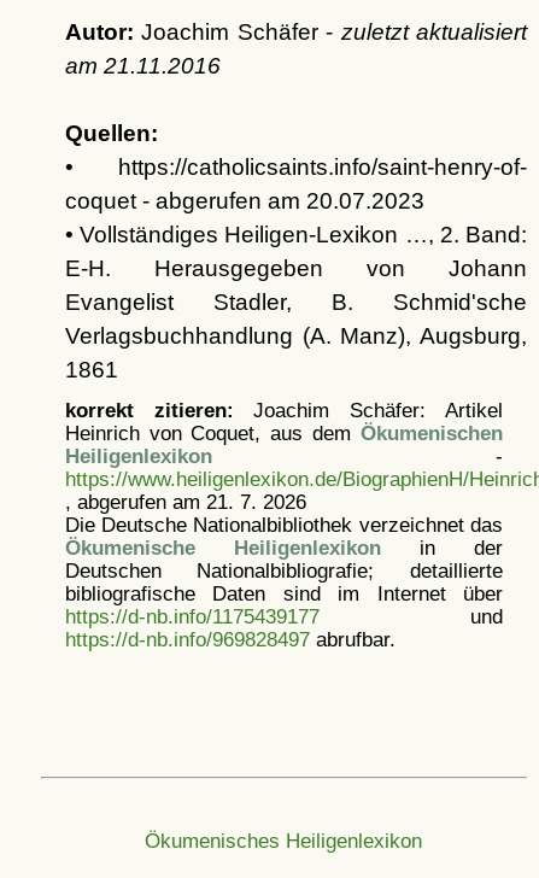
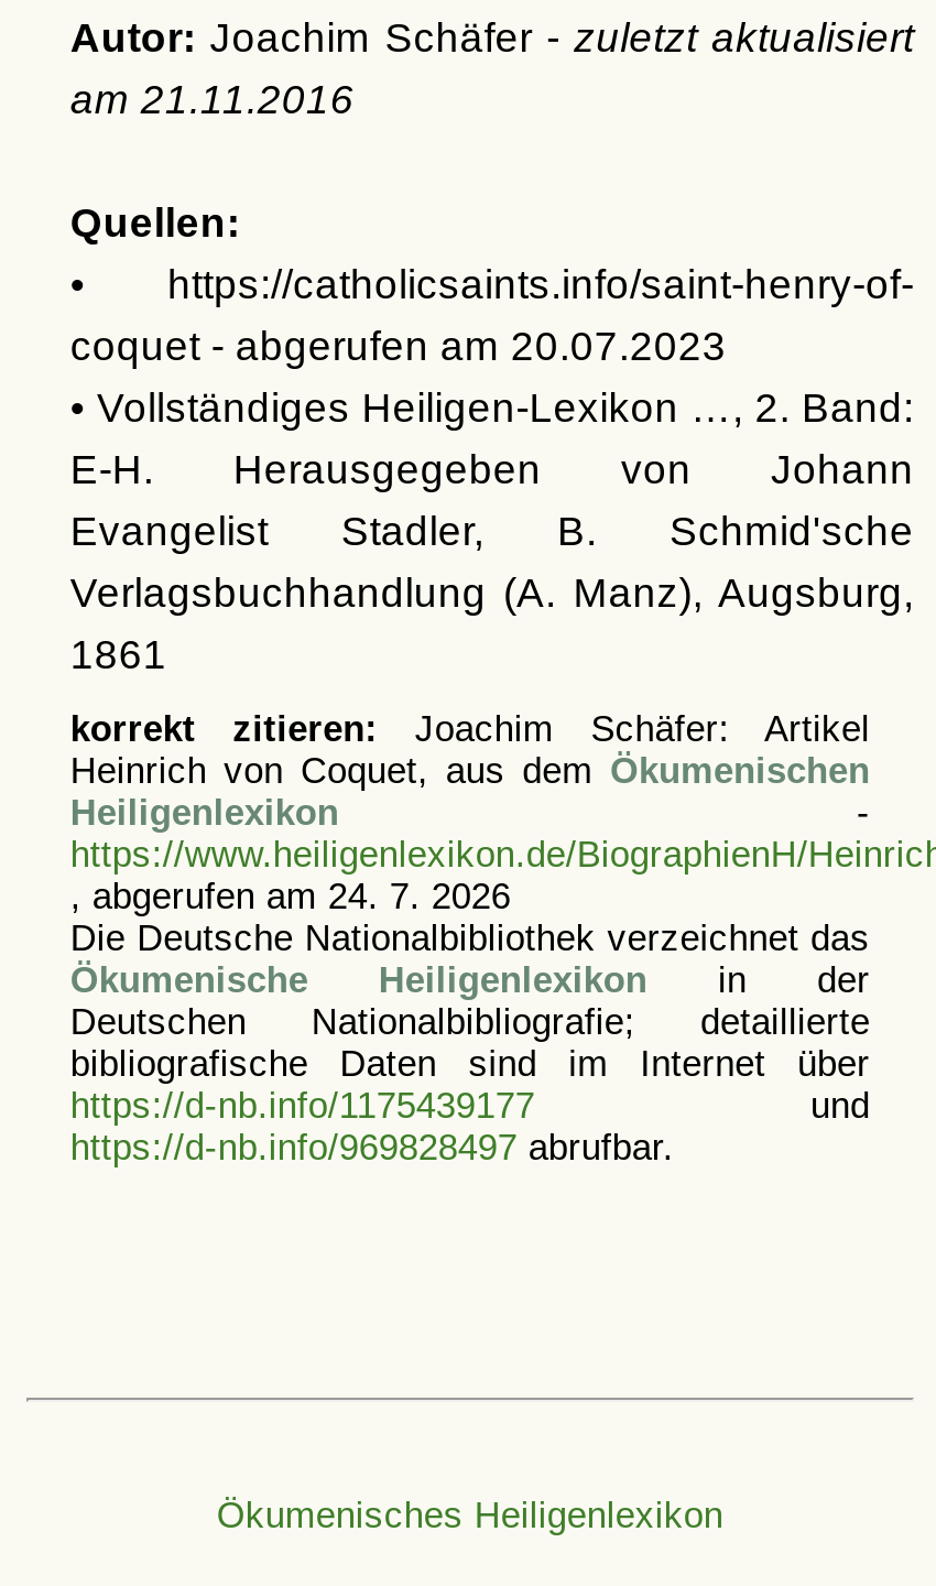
[65,491,306,513] , abgerufen am 21. 7. 2026 -> [70,876,511,916] , abgerufen am 24. 7. 2026

